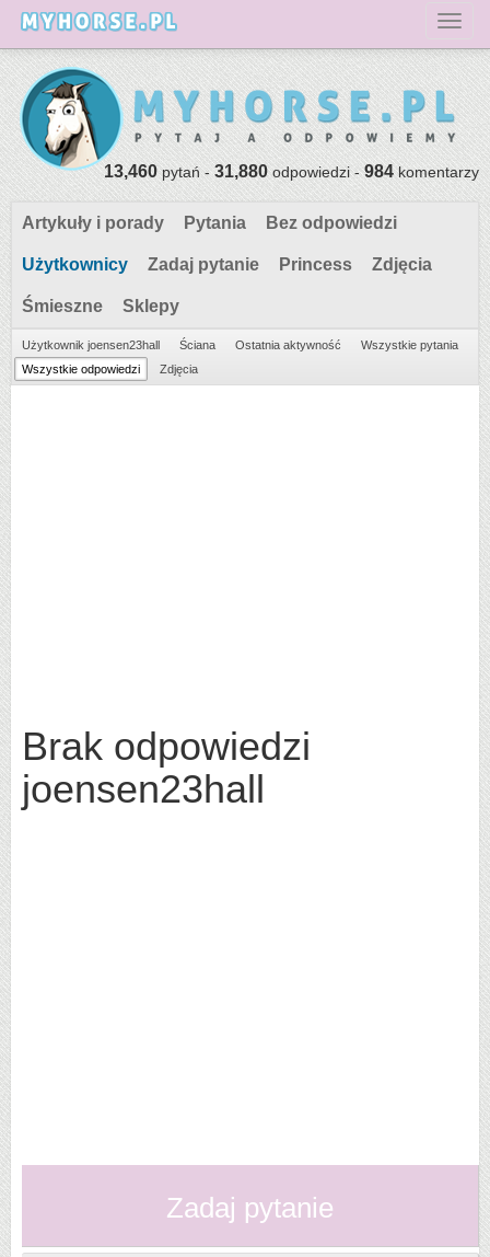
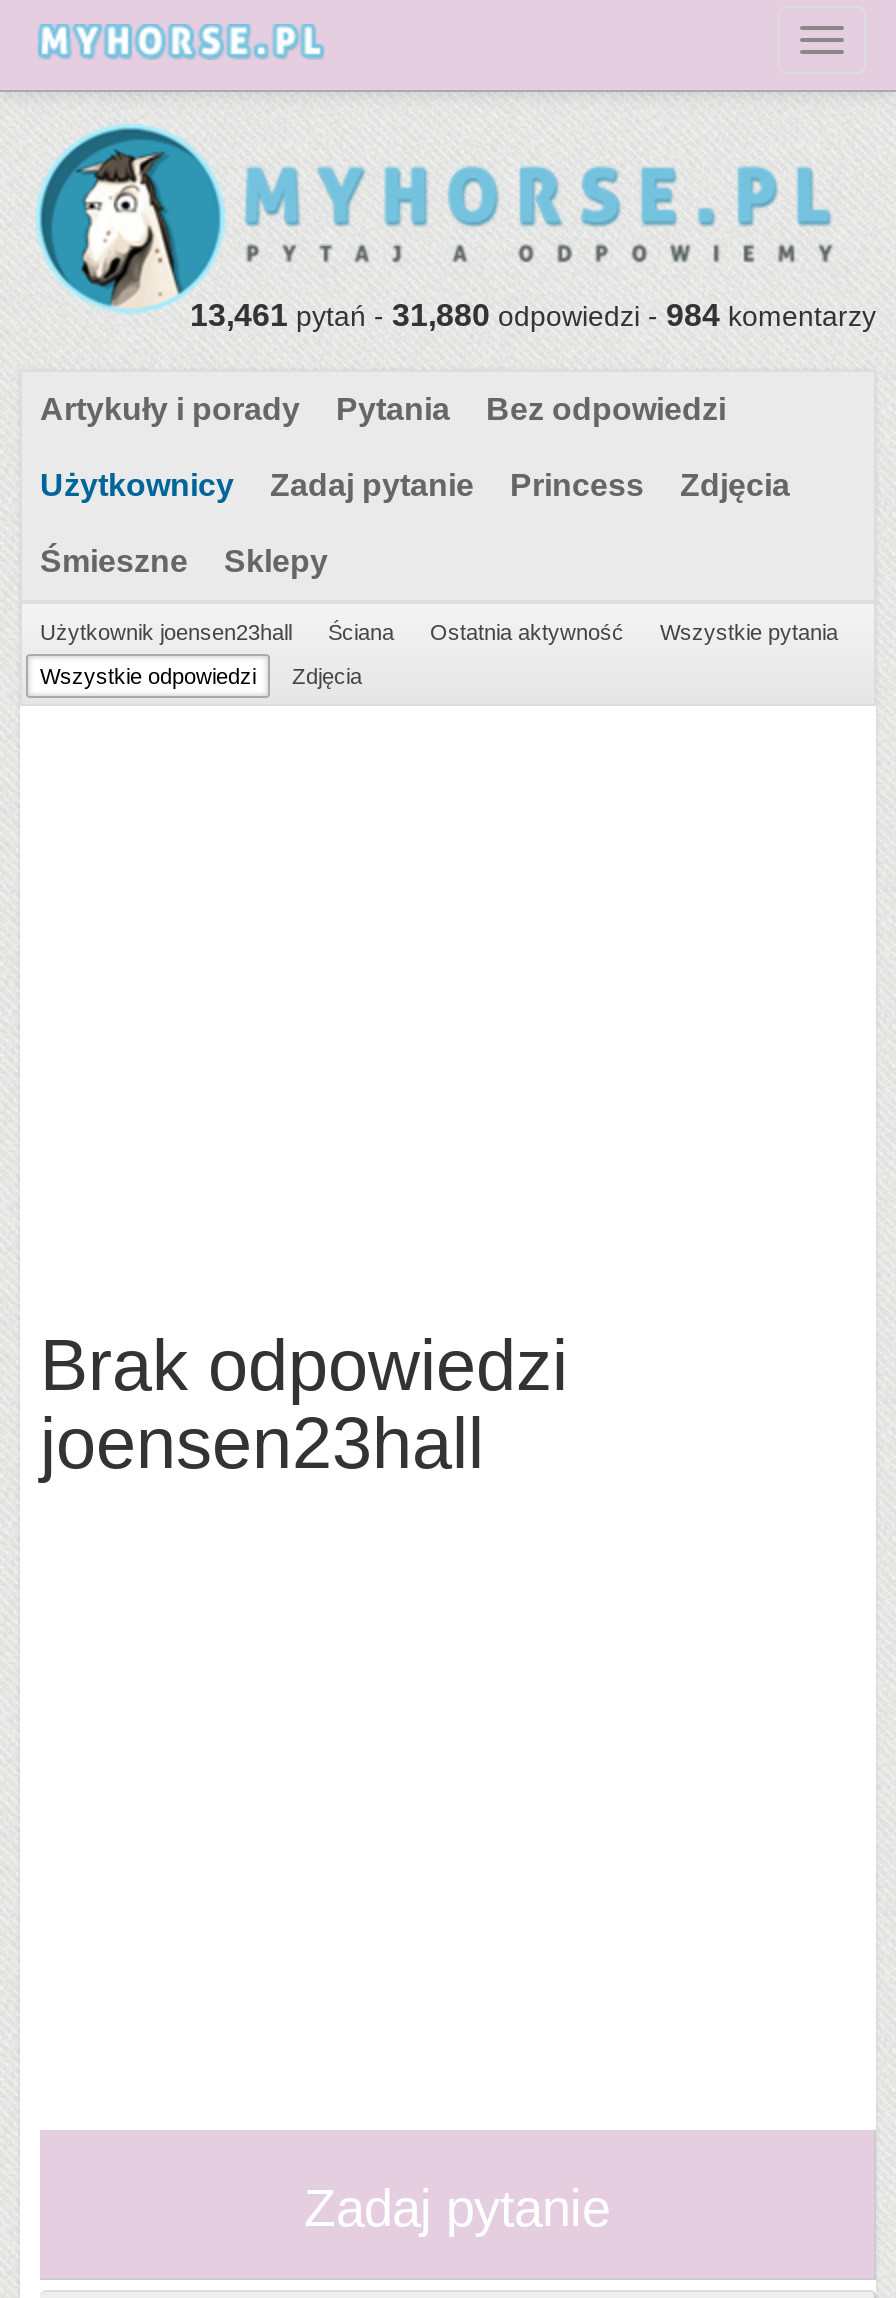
[104,162,479,181] 13,460 pytań - 31,880 odpowiedzi - 984 komentarzy -> [190,298,876,332] 13,461 pytań - 31,880 odpowiedzi - 984 komentarzy

